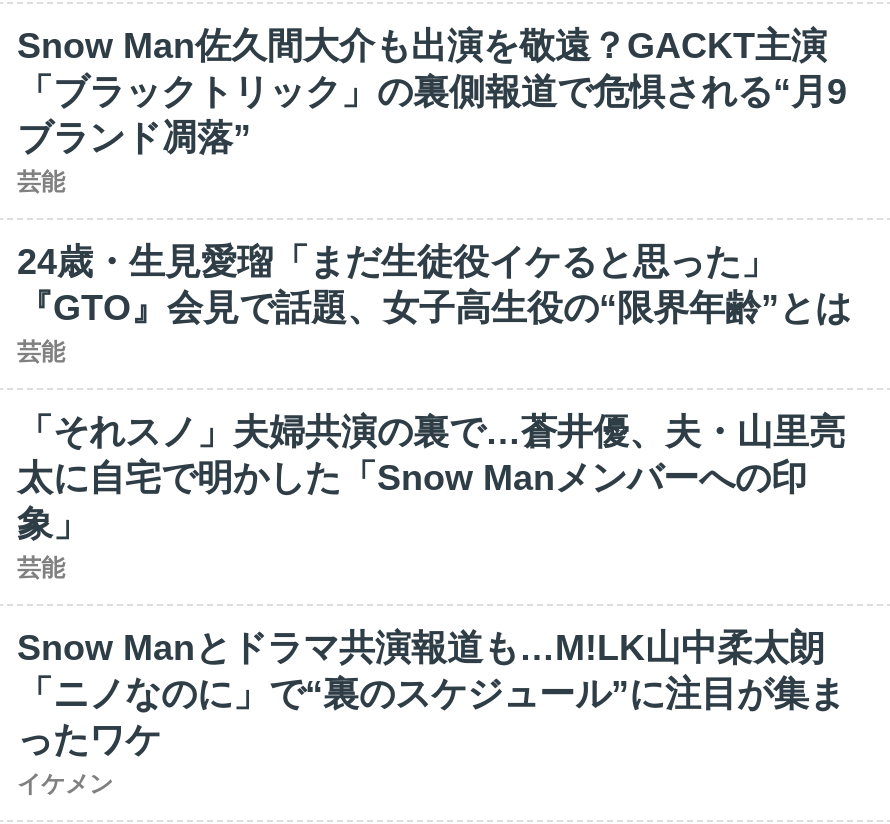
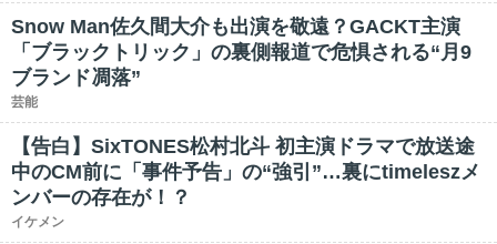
[17,242,851,760] 24歳・生見愛瑠「まだ生徒役イケると思った」 | 『GTO』会見で話題、女子高生役の“限界年齢”とは | 芸能 | 「それスノ」夫婦共演の裏で…蒼井優、夫・山里亮 | 太に自宅で明かした「Snow Manメンバーへの印 | 象」 | 芸能 | Snow Manとドラマ共演報道も…M!LK山中柔太朗 | 「ニノなのに」で“裏のスケジュール”に注目が集ま | ったワケ -> [11,135,480,209] 【告白】SixTONES松村北斗 初主演ドラマで放送途 | 中のCM前に「事件予告」の“強引”…裏にtimeleszメ | ンバーの存在が！？

